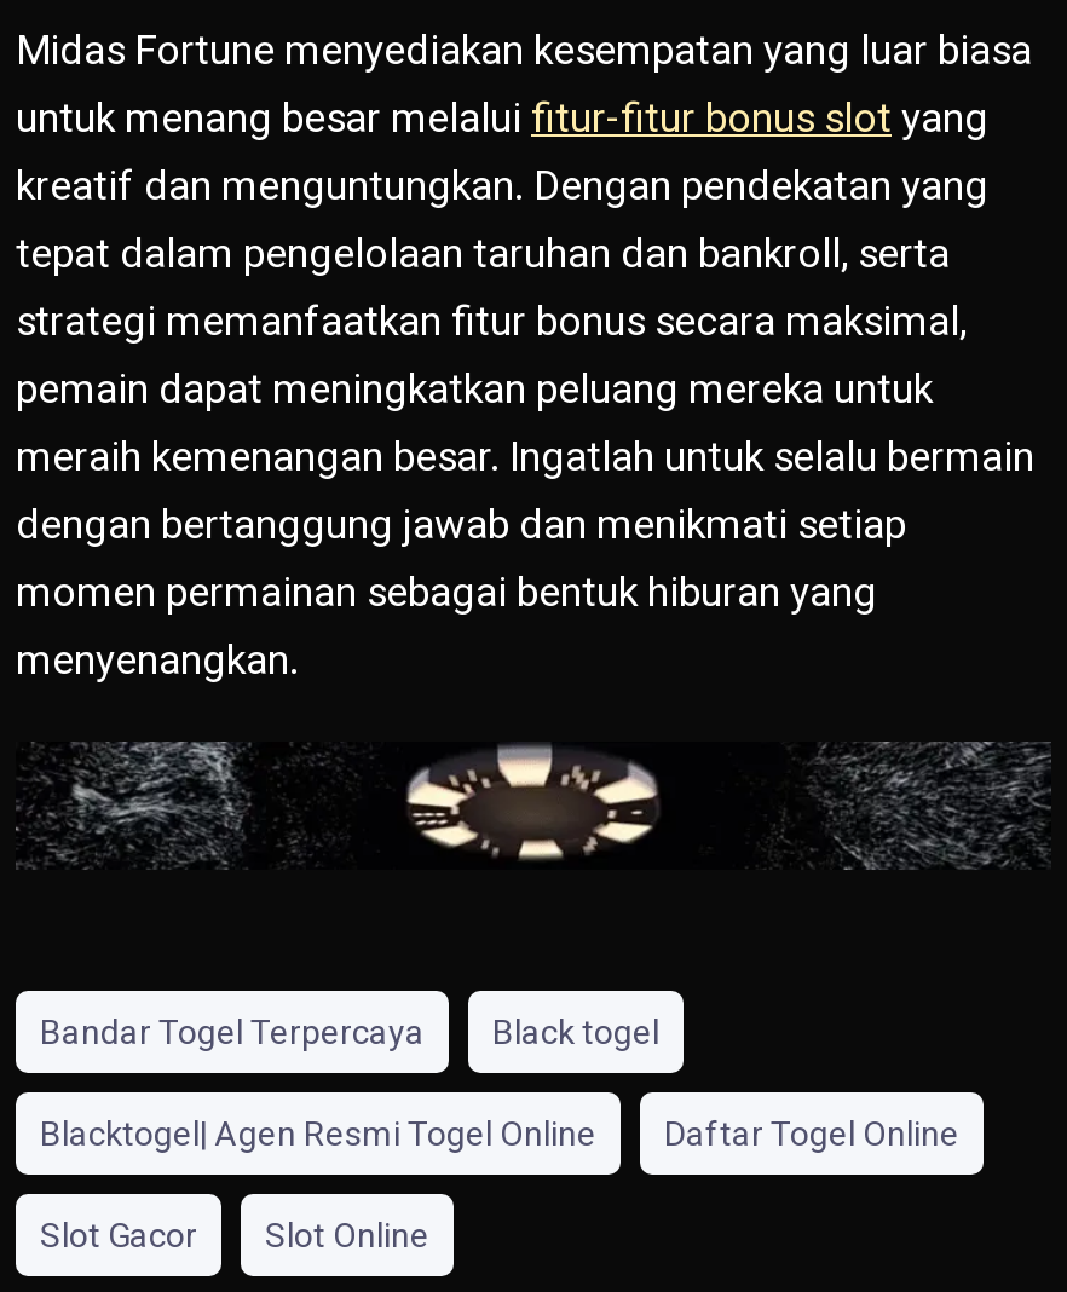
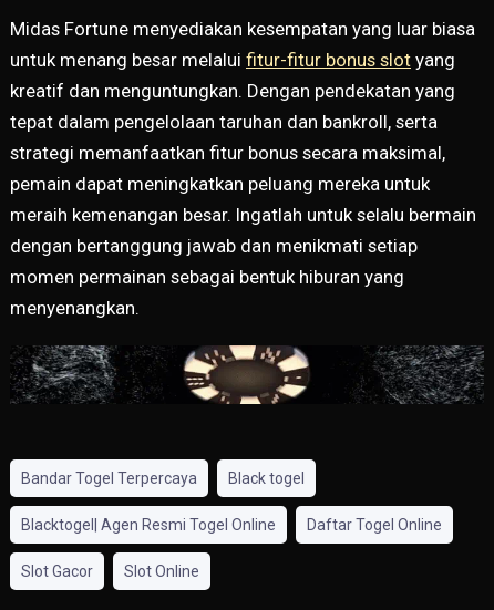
[396,742,669,870] [image] -> [183,344,310,405] [image]

